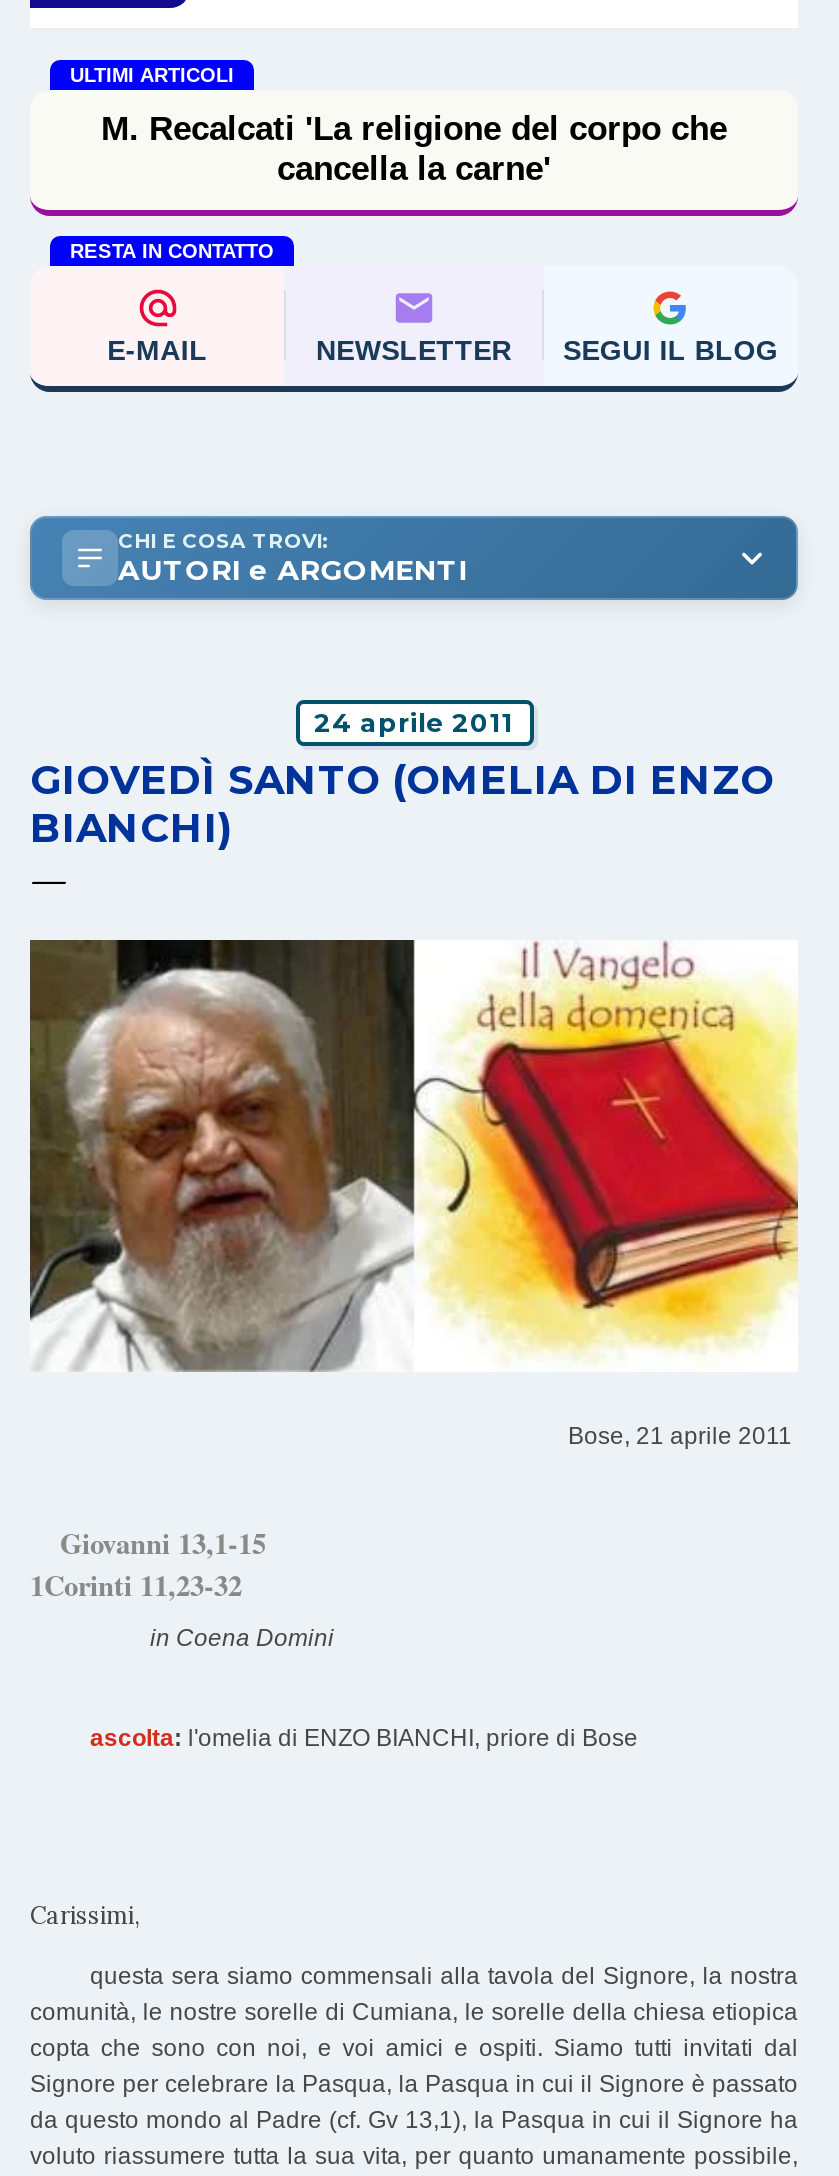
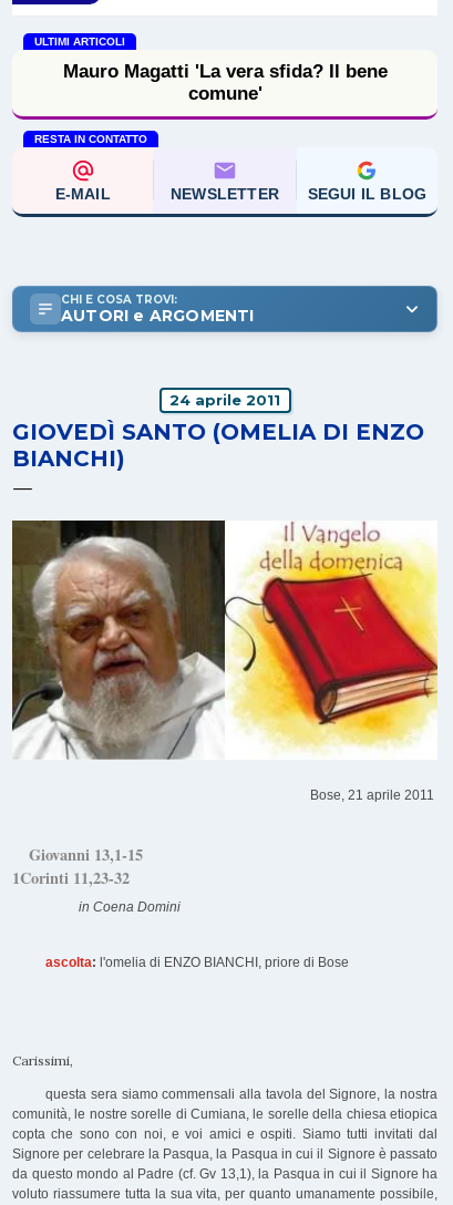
[101,110,727,188] M. Recalcati 'La religione del corpo che | cancella la carne' -> [63,61,387,104] Mauro Magatti 'La vera sfida? Il bene | comune'

